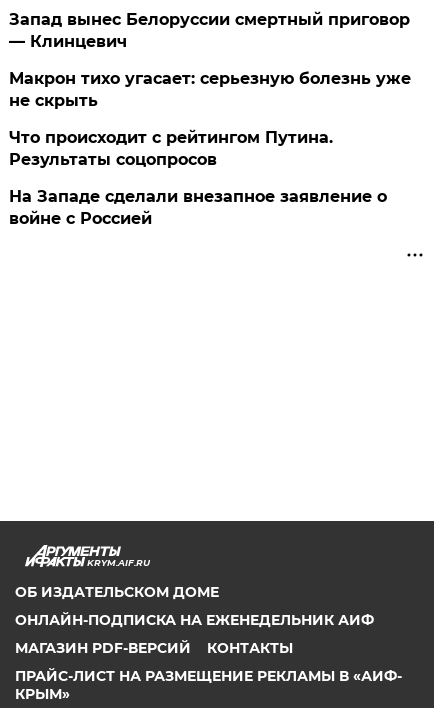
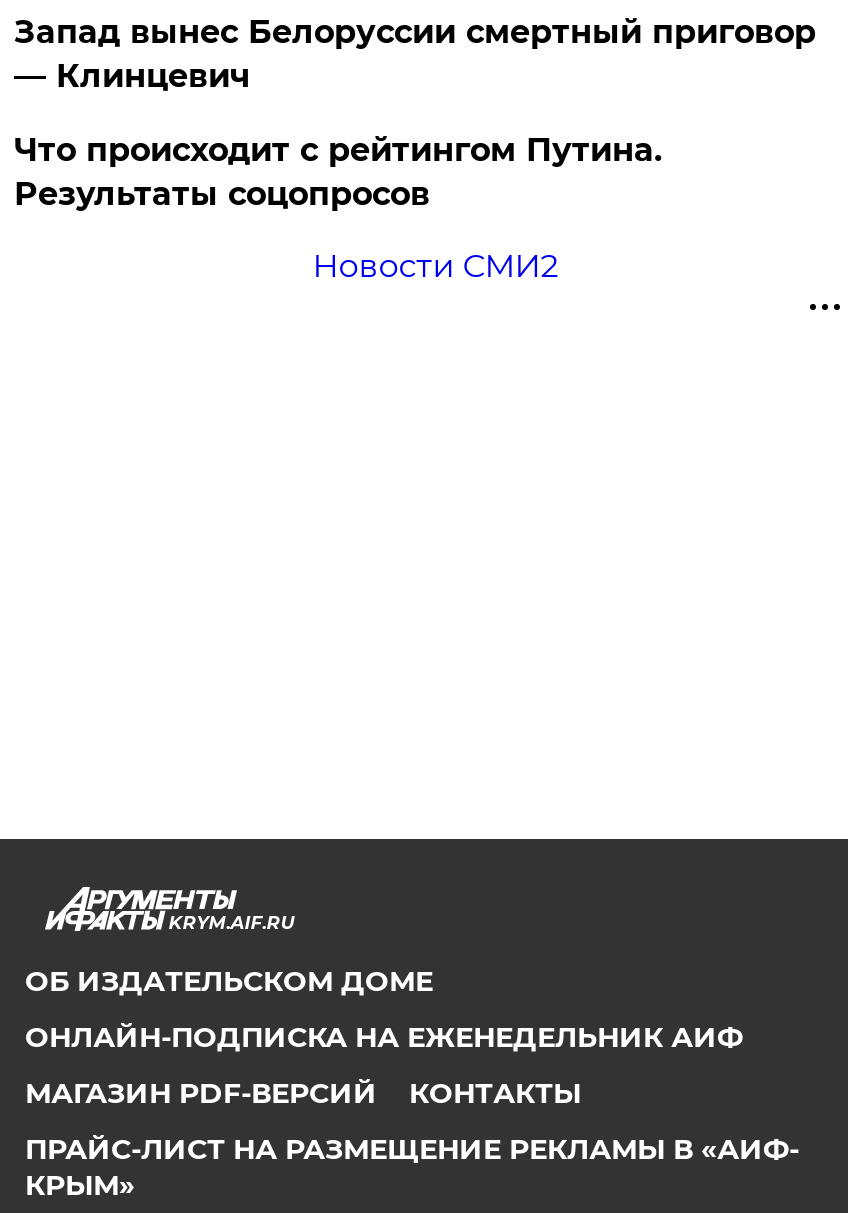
[9,69,411,110] Макрон тихо угасает: серьезную болезнь уже | не скрыть -> none
[9,187,387,228] На Западе сделали внезапное заявление о | войне с Россией -> [312,247,558,285] Новости СМИ2

